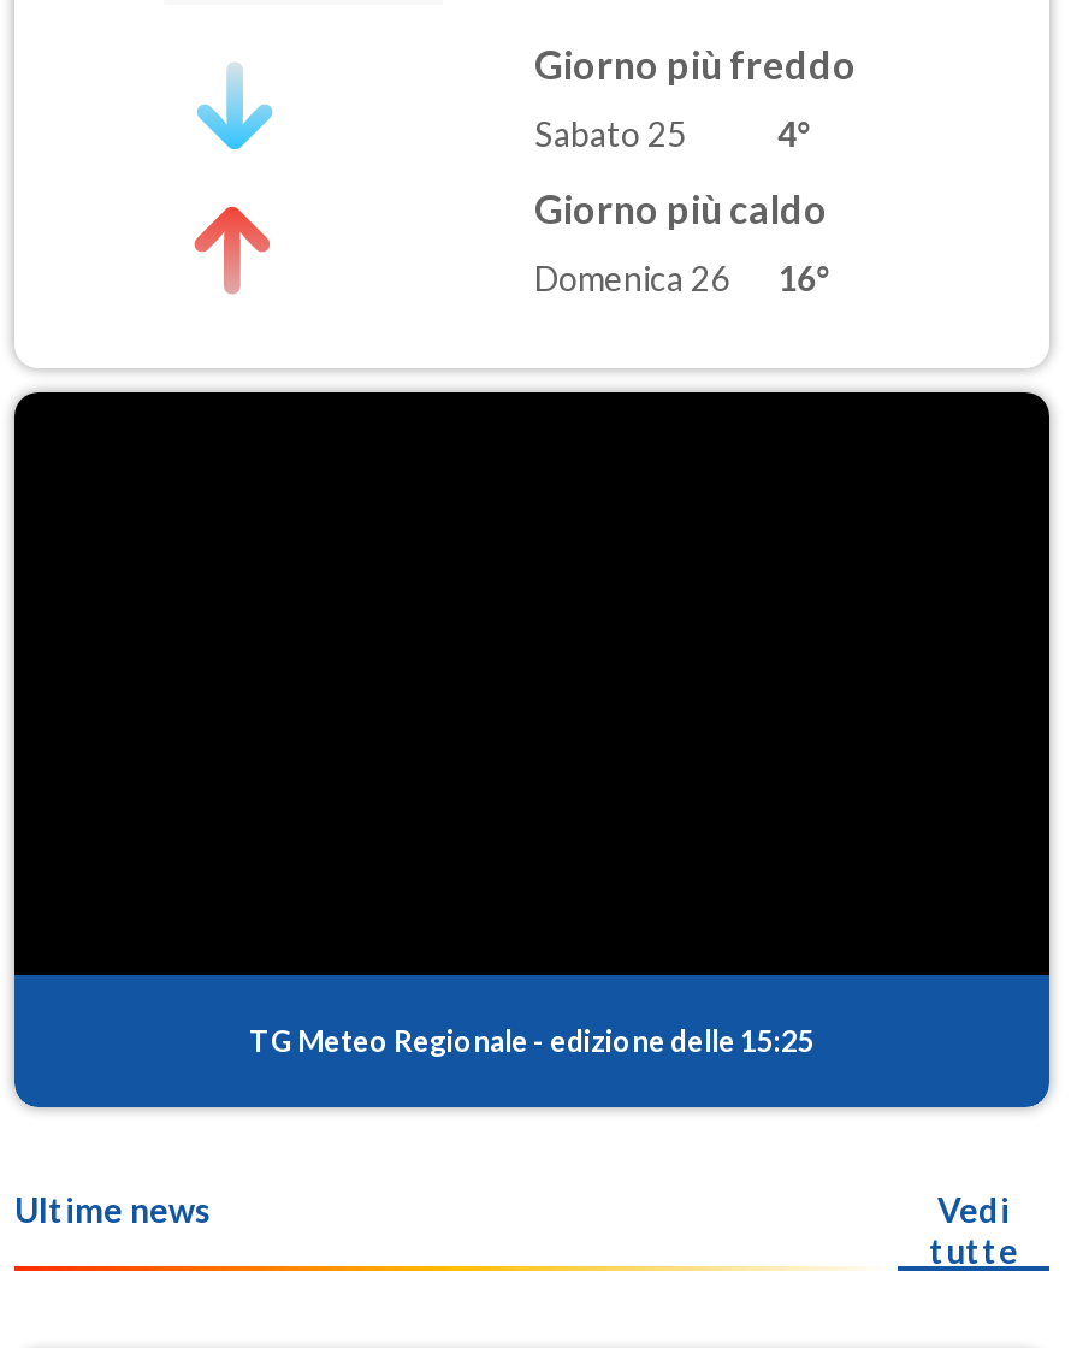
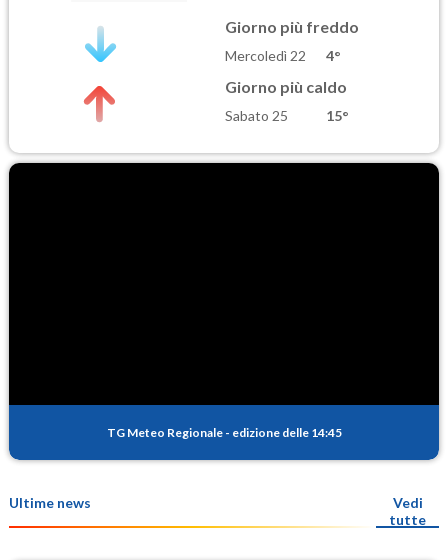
[534,113,686,154] Sabato 25 -> [225,47,306,64] Mercoledì 22
[534,259,833,299] Domenica 26 | 16° -> [225,107,349,124] Sabato 25 | 15°
[249,1022,815,1058] TG Meteo Regionale - edizione delle 15:25 -> [106,424,341,439] TG Meteo Regionale - edizione delle 14:45

